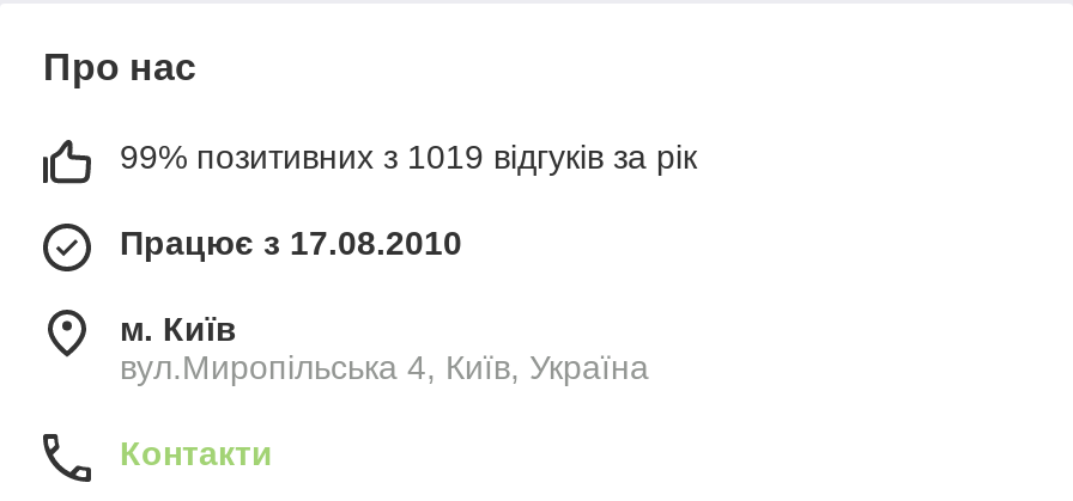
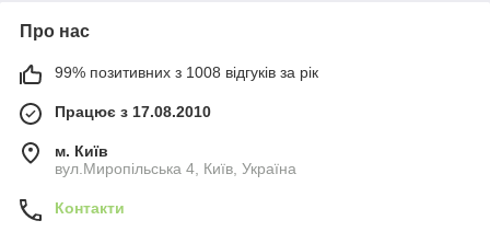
[120,139,697,177] 99% позитивних з 1019 відгуків за рік -> [55,64,318,82] 99% позитивних з 1008 відгуків за рік

